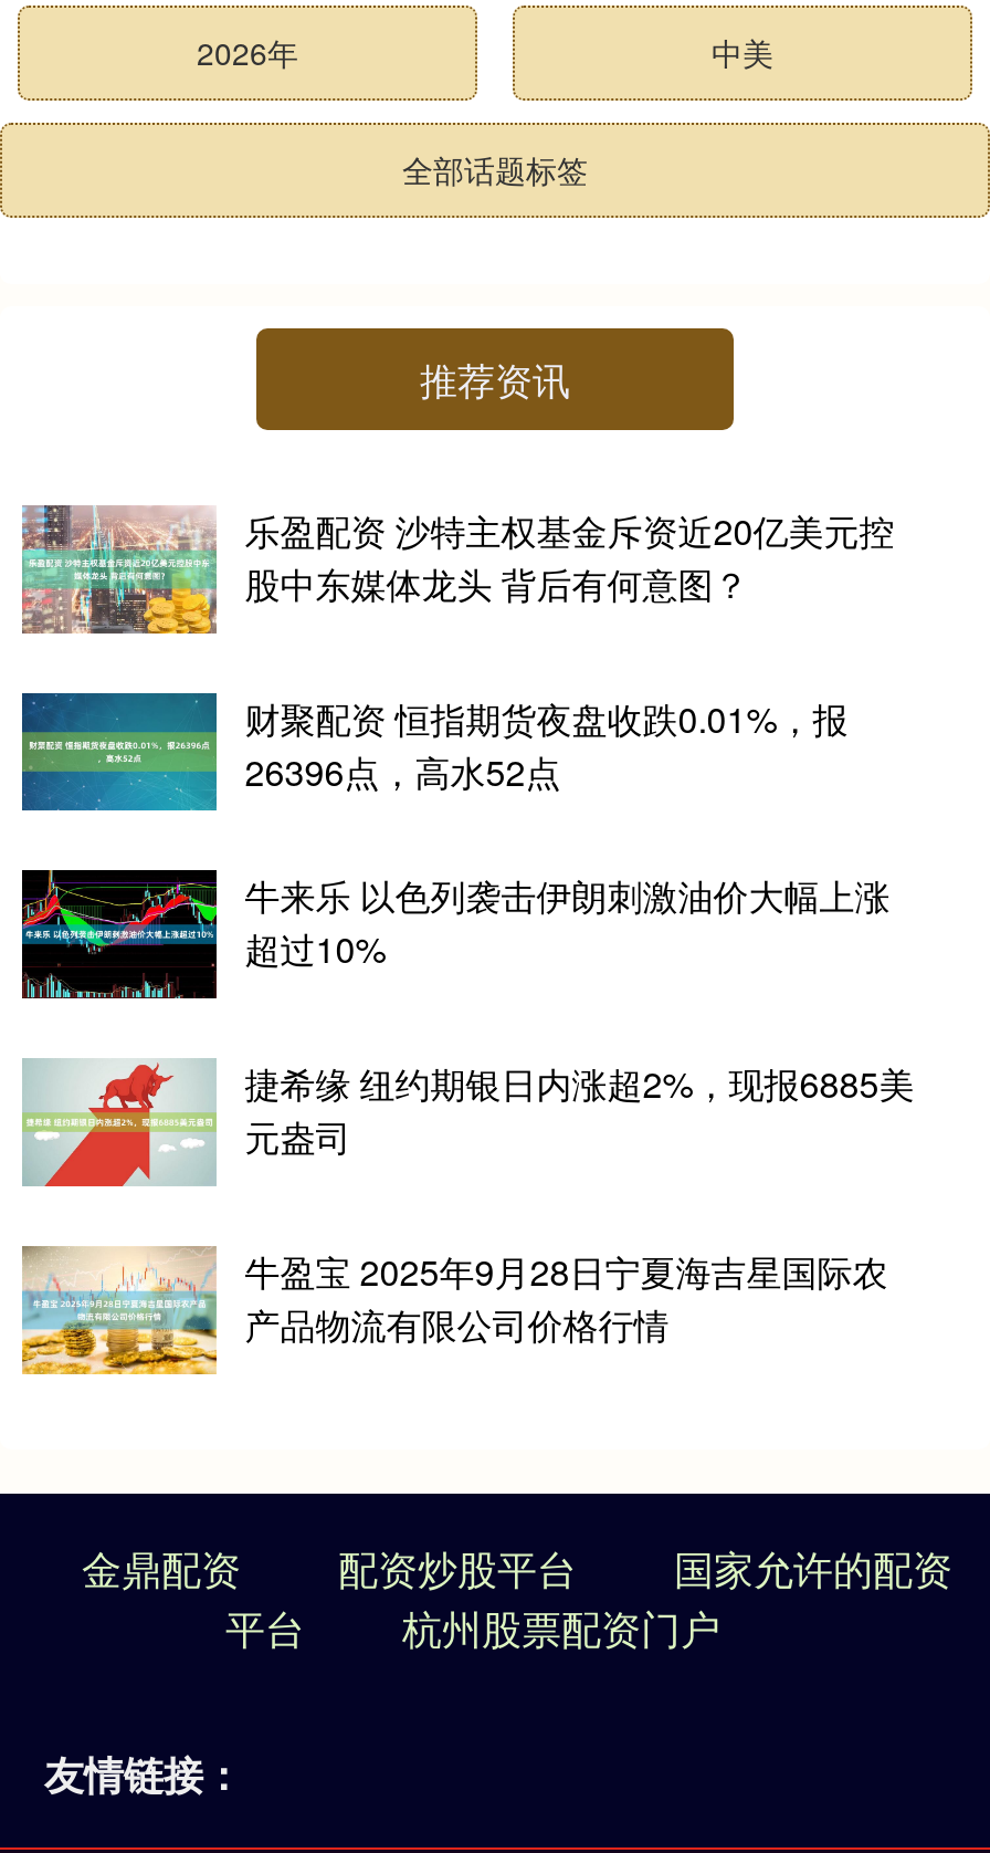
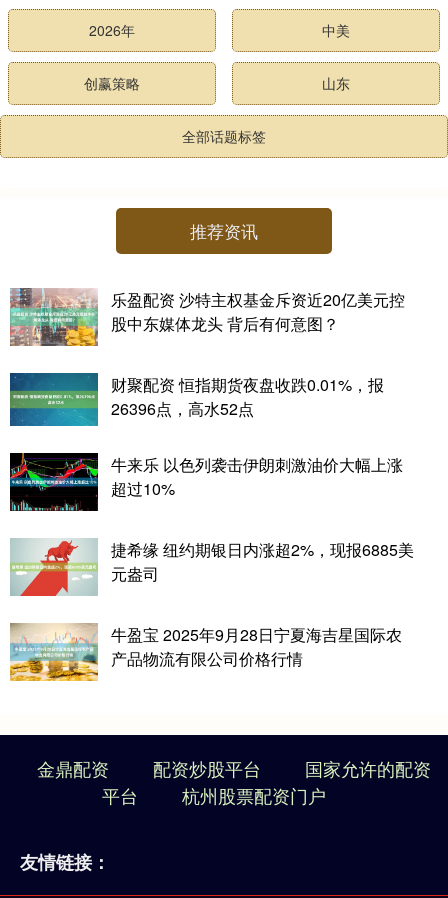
none -> [84,73,350,93] 创赢策略 | 山东

